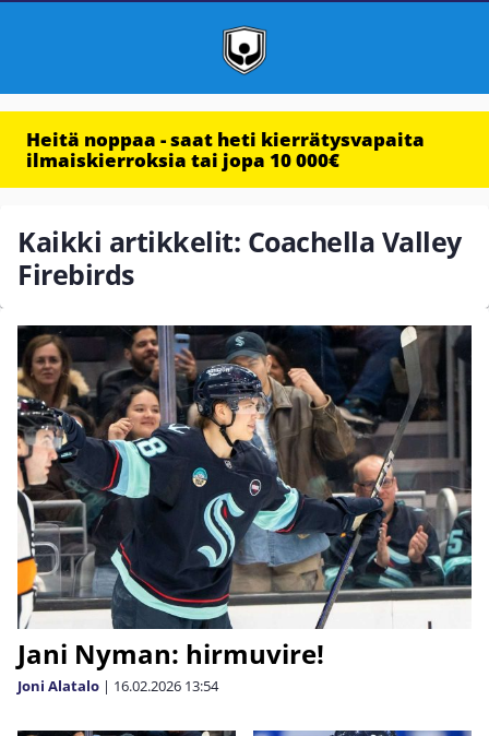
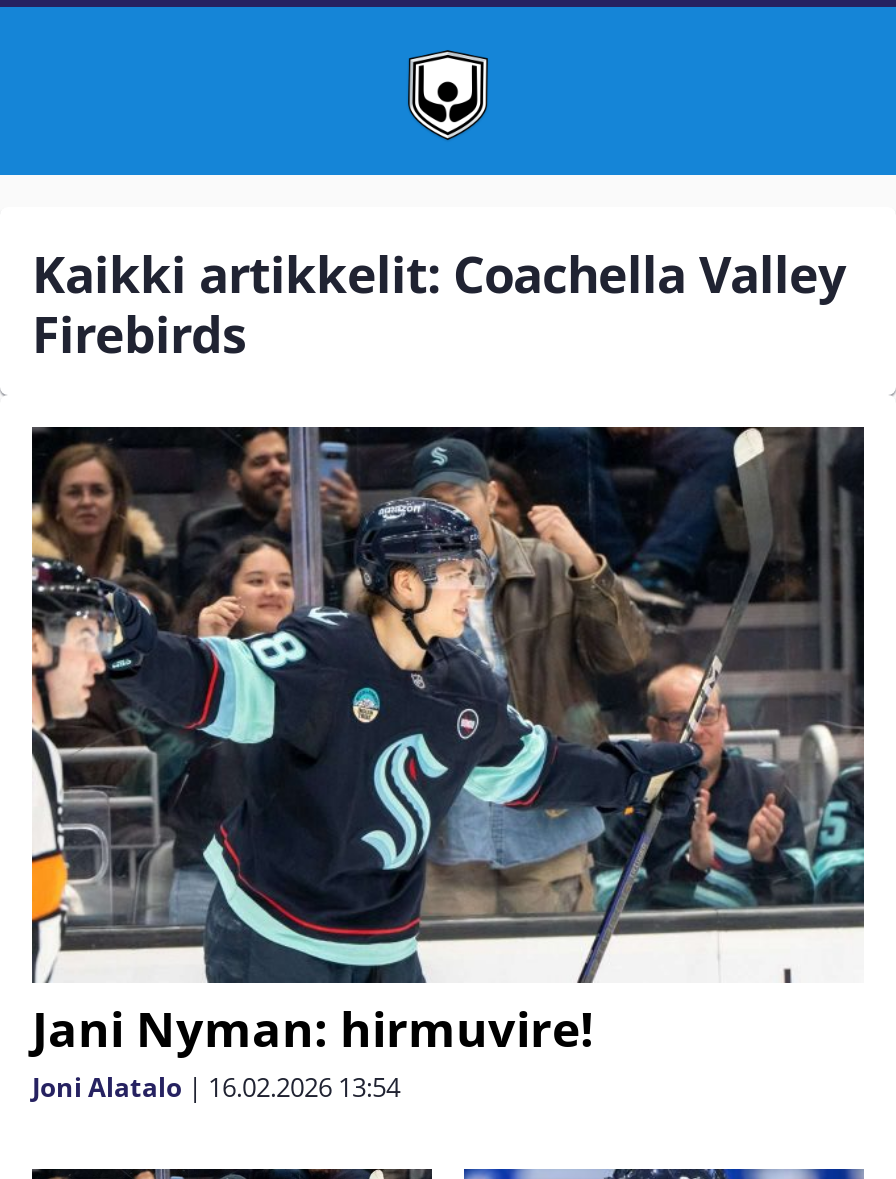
[26,127,425,173] Heitä noppaa - saat heti kierrätysvapaita | ilmaiskierroksia tai jopa 10 000€ -> none

